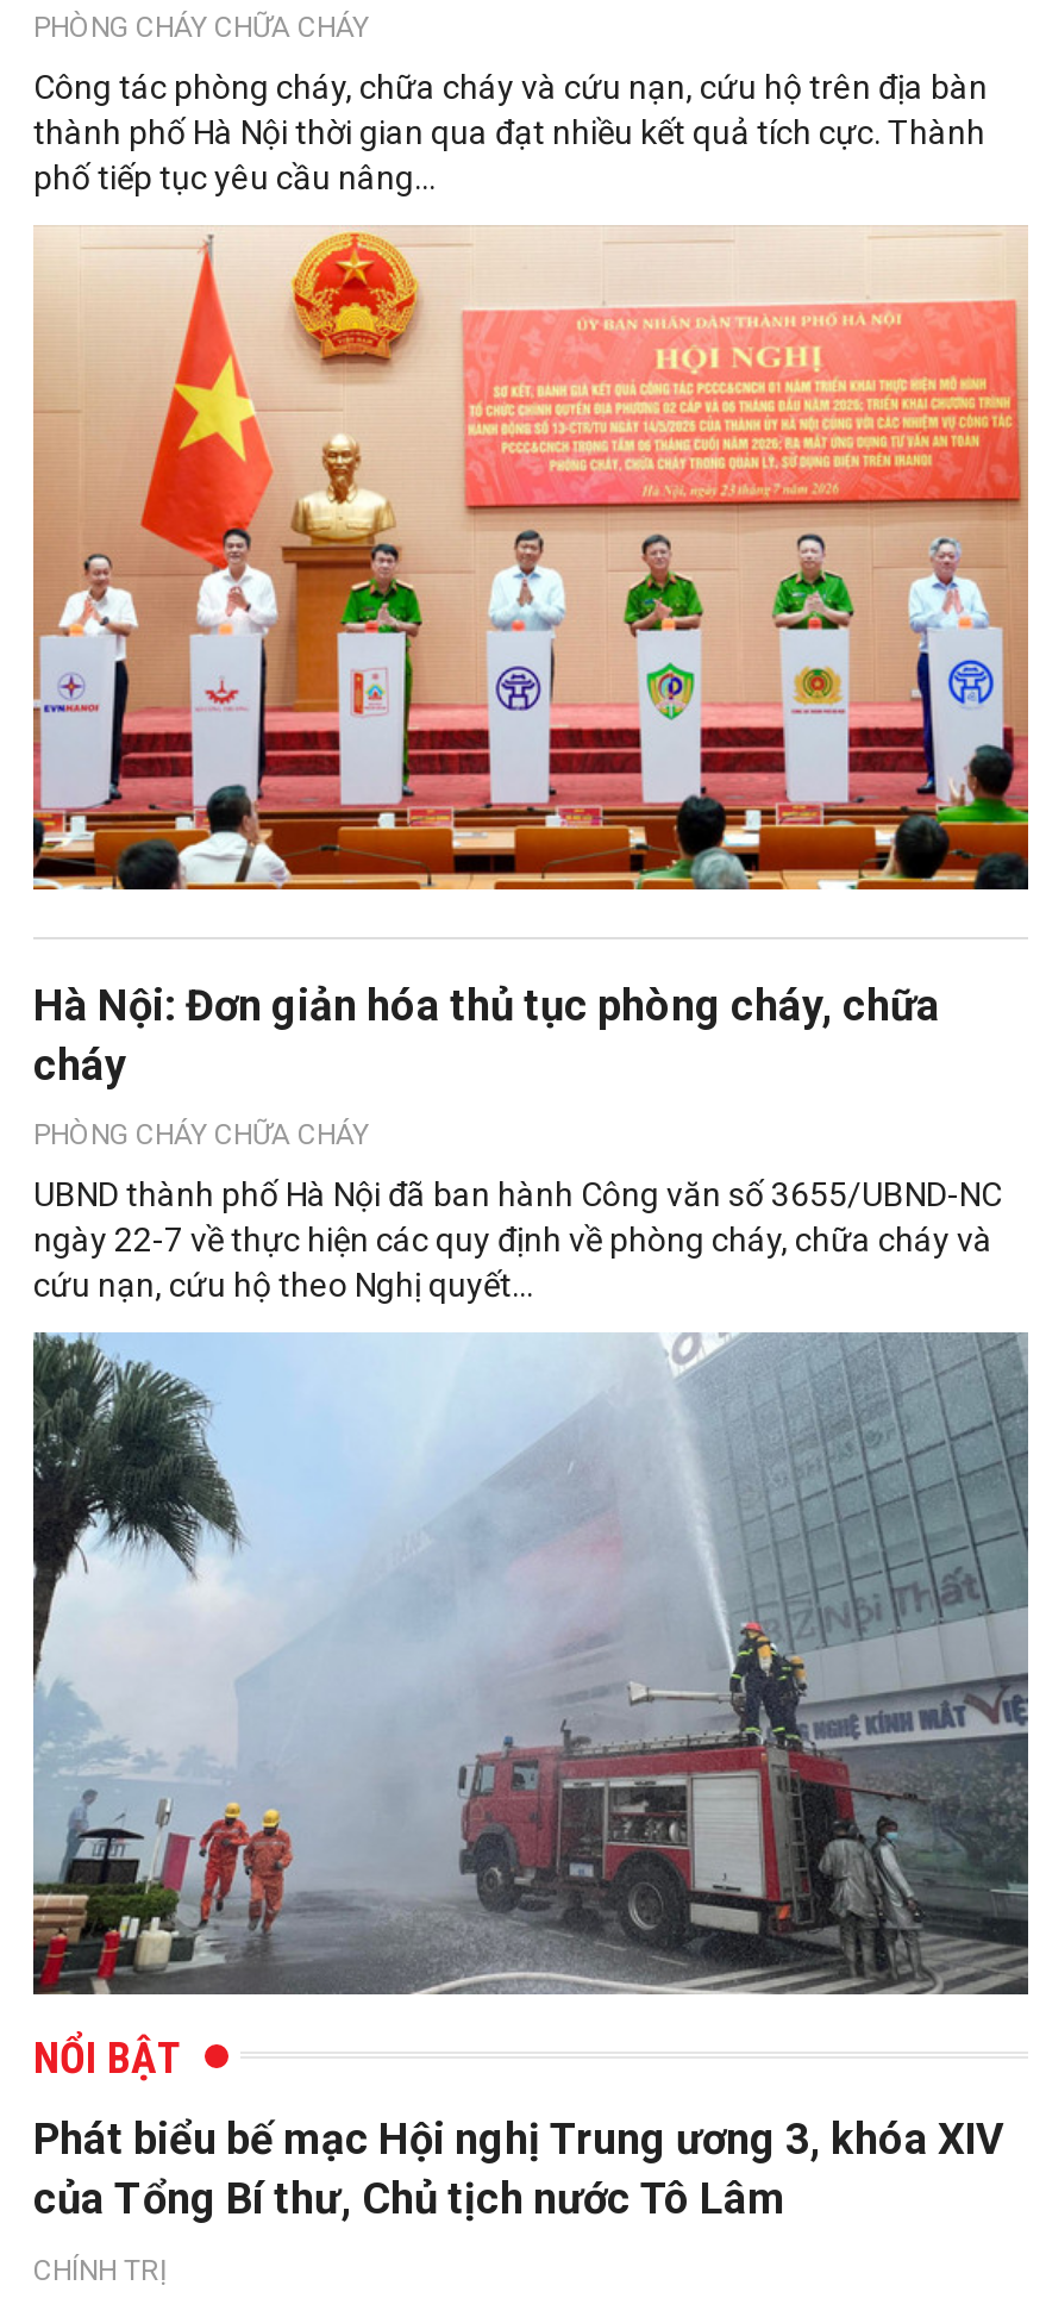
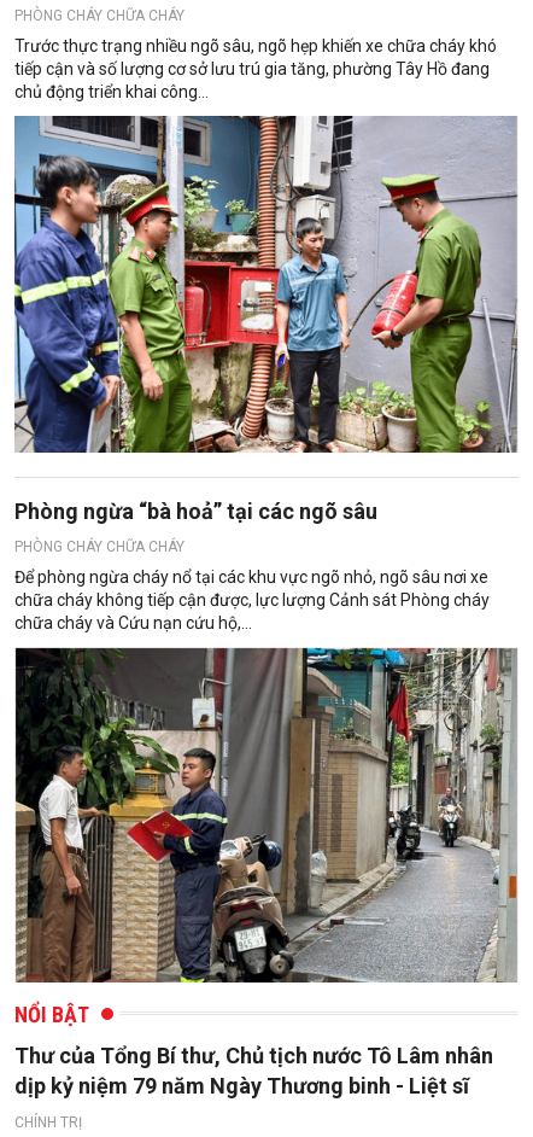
[33,68,988,197] Công tác phòng cháy, chữa cháy và cứu nạn, cứu hộ trên địa bàn | thành phố Hà Nội thời gian qua đạt nhiều kết quả tích cực. Thành | phố tiếp tục yêu cầu nâng... -> [14,36,497,102] Trước thực trạng nhiều ngõ sâu, ngõ hẹp khiến xe chữa cháy khó | tiếp cận và số lượng cơ sở lưu trú gia tăng, phường Tây Hồ đang | chủ động triển khai công...
[31,227,1031,1089] [image] | Hà Nội: Đơn giản hóa thủ tục phòng cháy, chữa | cháy -> [13,115,519,523] [image] | Phòng ngừa “bà hoả” tại các ngõ sâu
[33,1174,1002,1303] UBND thành phố Hà Nội đã ban hành Công văn số 3655/UBND-NC | ngày 22-7 về thực hiện các quy định về phòng cháy, chữa cháy và | cứu nạn, cứu hộ theo Nghị quyết... -> [14,567,490,632] Để phòng ngừa cháy nổ tại các khu vực ngõ nhỏ, ngõ sâu nơi xe | chữa cháy không tiếp cận được, lực lượng Cảnh sát Phòng cháy | chữa cháy và Cứu nạn cứu hộ,...
[31,1332,1031,1997] [image] -> [14,647,519,984] [image]
[33,2114,1004,2224] Phát biểu bế mạc Hội nghị Trung ương 3, khóa XIV | của Tổng Bí thư, Chủ tịch nước Tô Lâm -> [14,1043,493,1099] Thư của Tổng Bí thư, Chủ tịch nước Tô Lâm nhân | dịp kỷ niệm 79 năm Ngày Thương binh - Liệt sĩ

